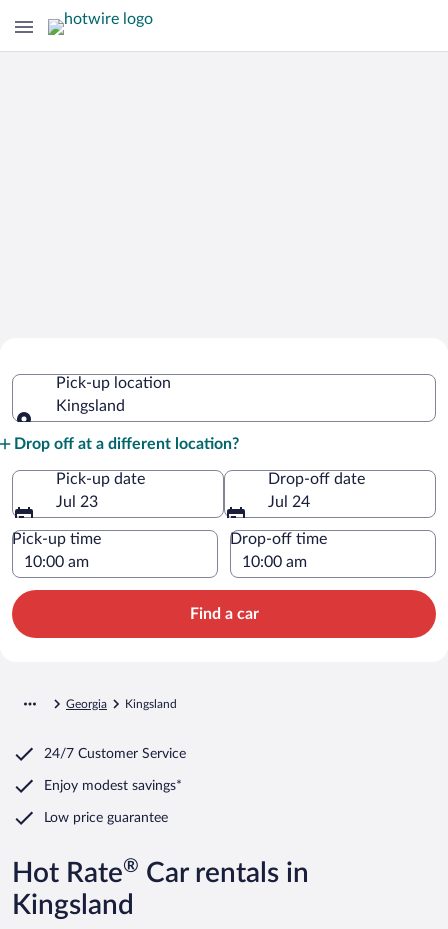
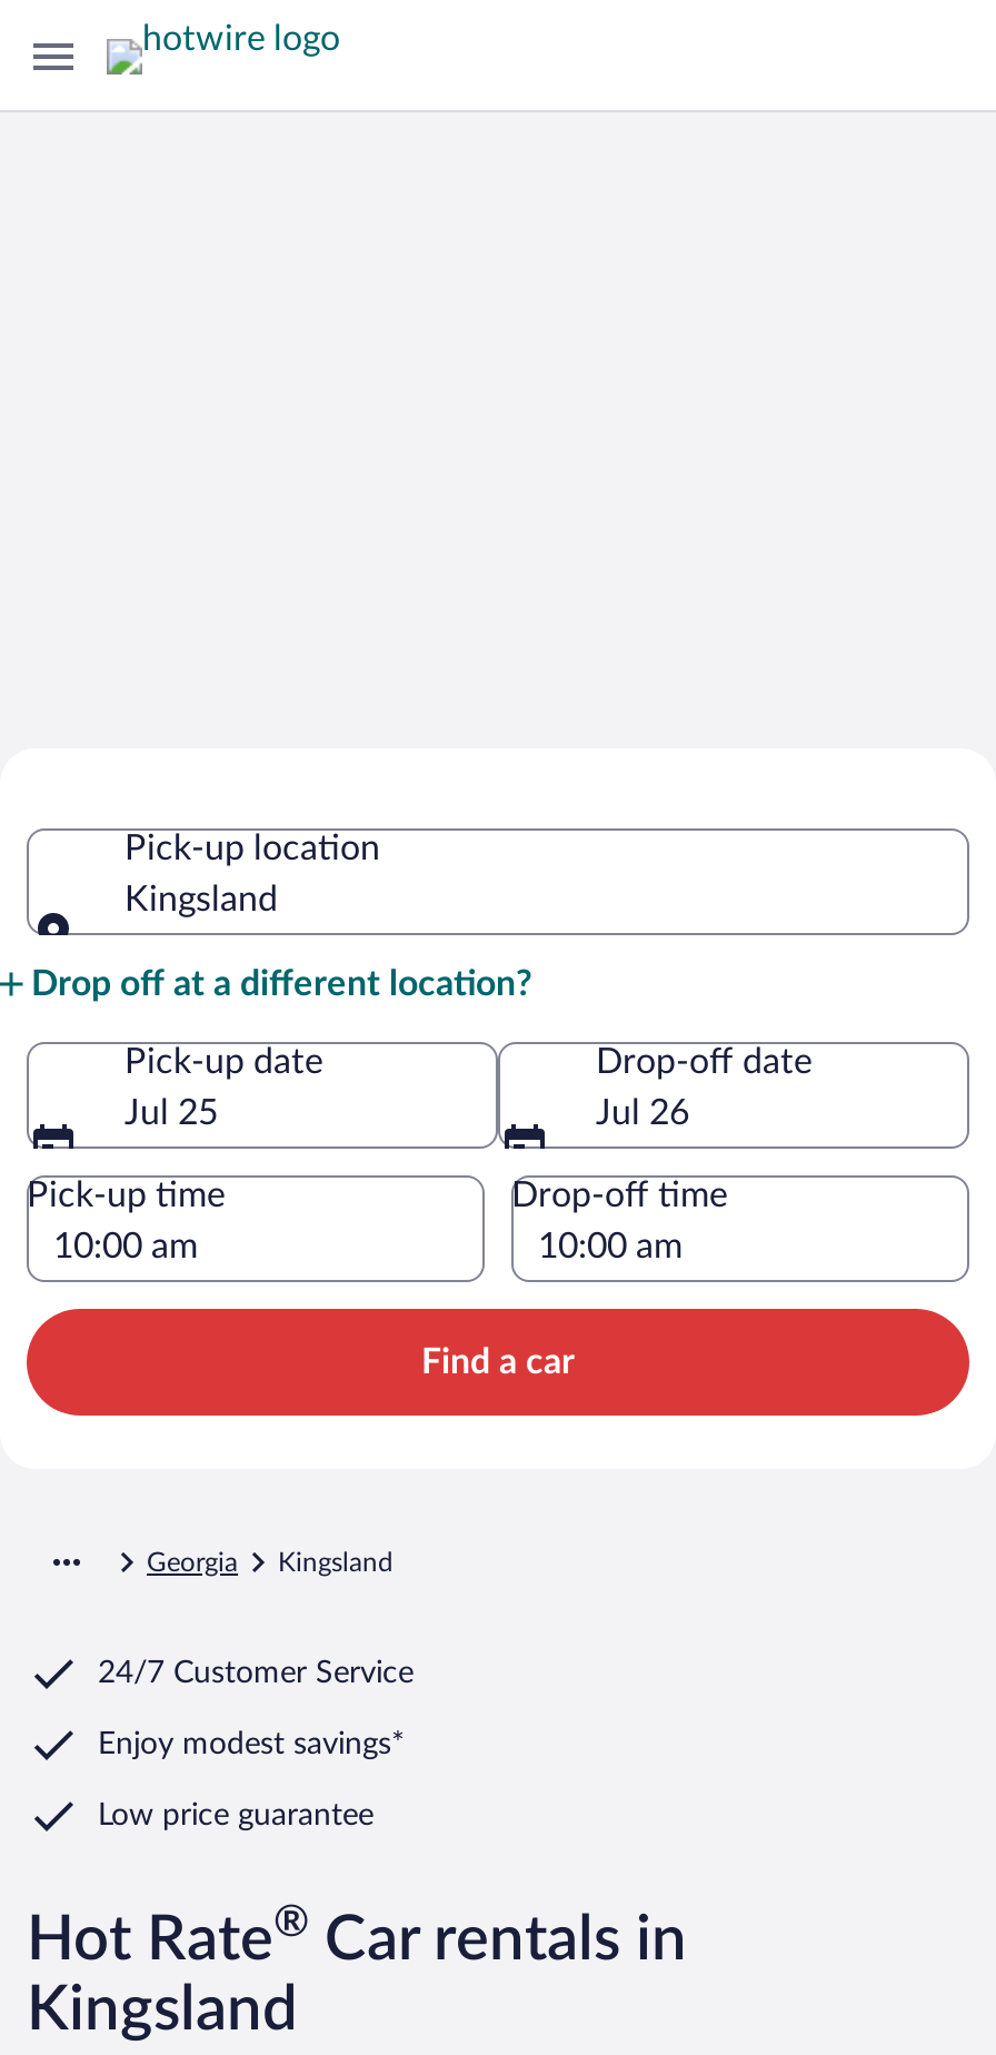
[56,494,98,510] Jul 23 -> [124,1095,218,1130] Jul 25
[268,494,310,510] Jul 24 -> [596,1095,689,1130] Jul 26

